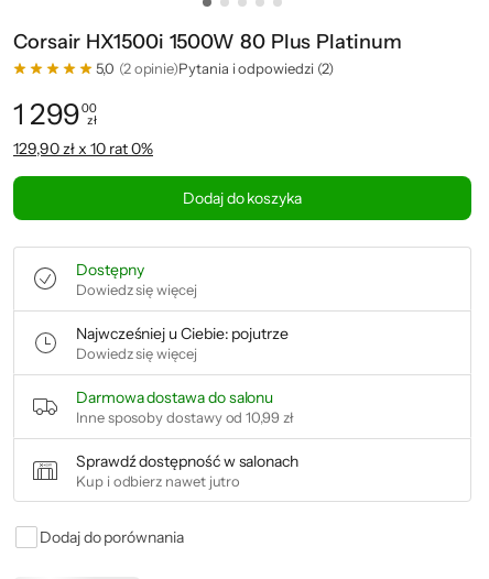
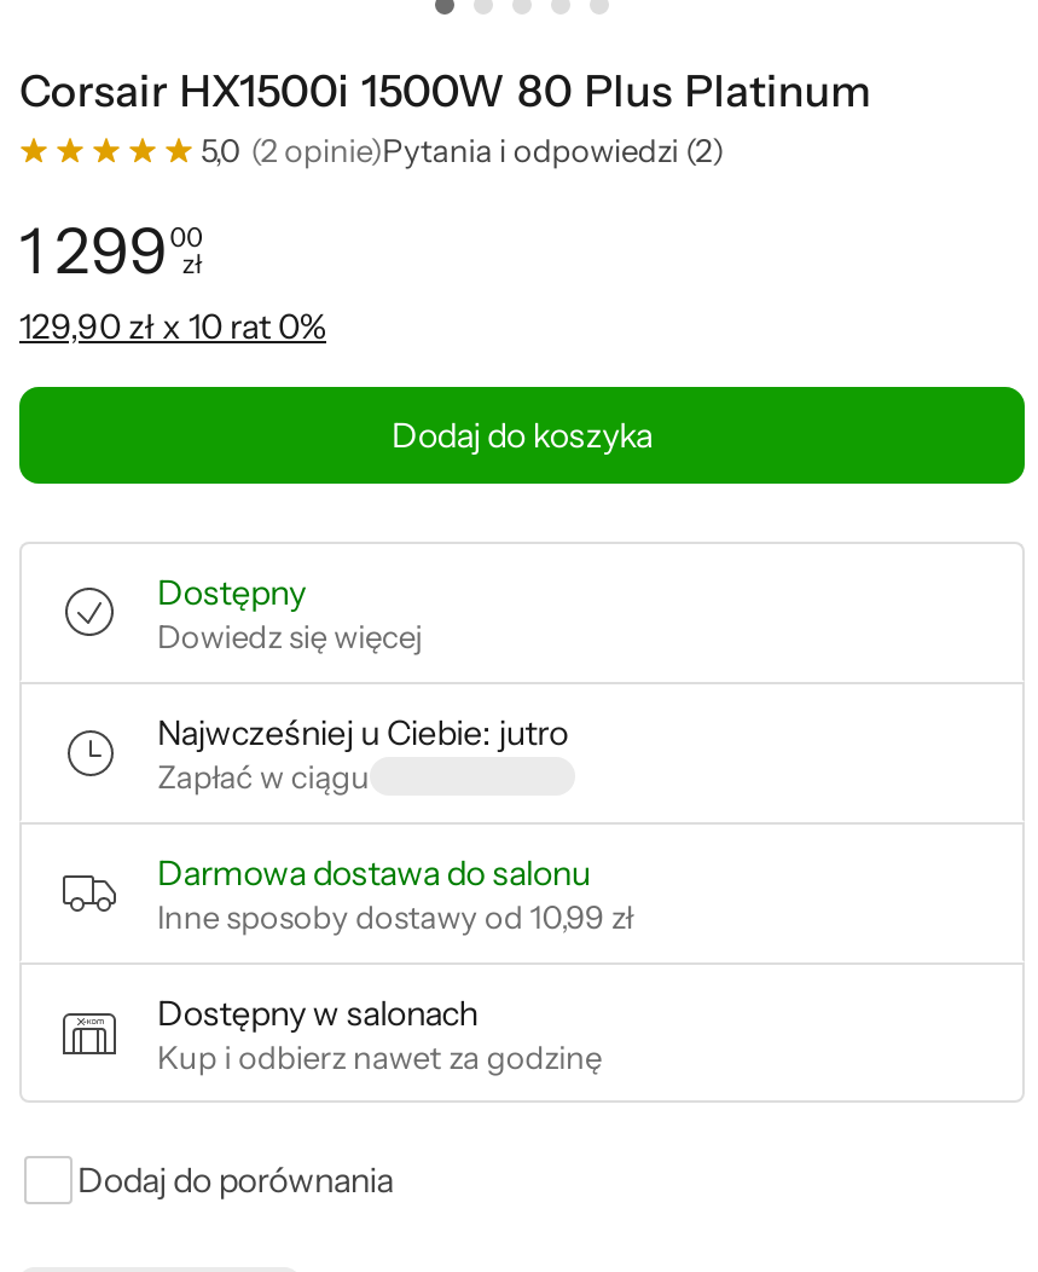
[76,324,288,362] Najwcześniej u Ciebie: pojutrze | Dowiedz się więcej -> [157,711,568,796] Najwcześniej u Ciebie: jutro | Zapłać w ciągu
[76,451,298,490] Sprawdź dostępność w salonach | Kup i odbierz nawet jutro -> [157,991,602,1076] Dostępny w salonach | Kup i odbierz nawet za godzinę

